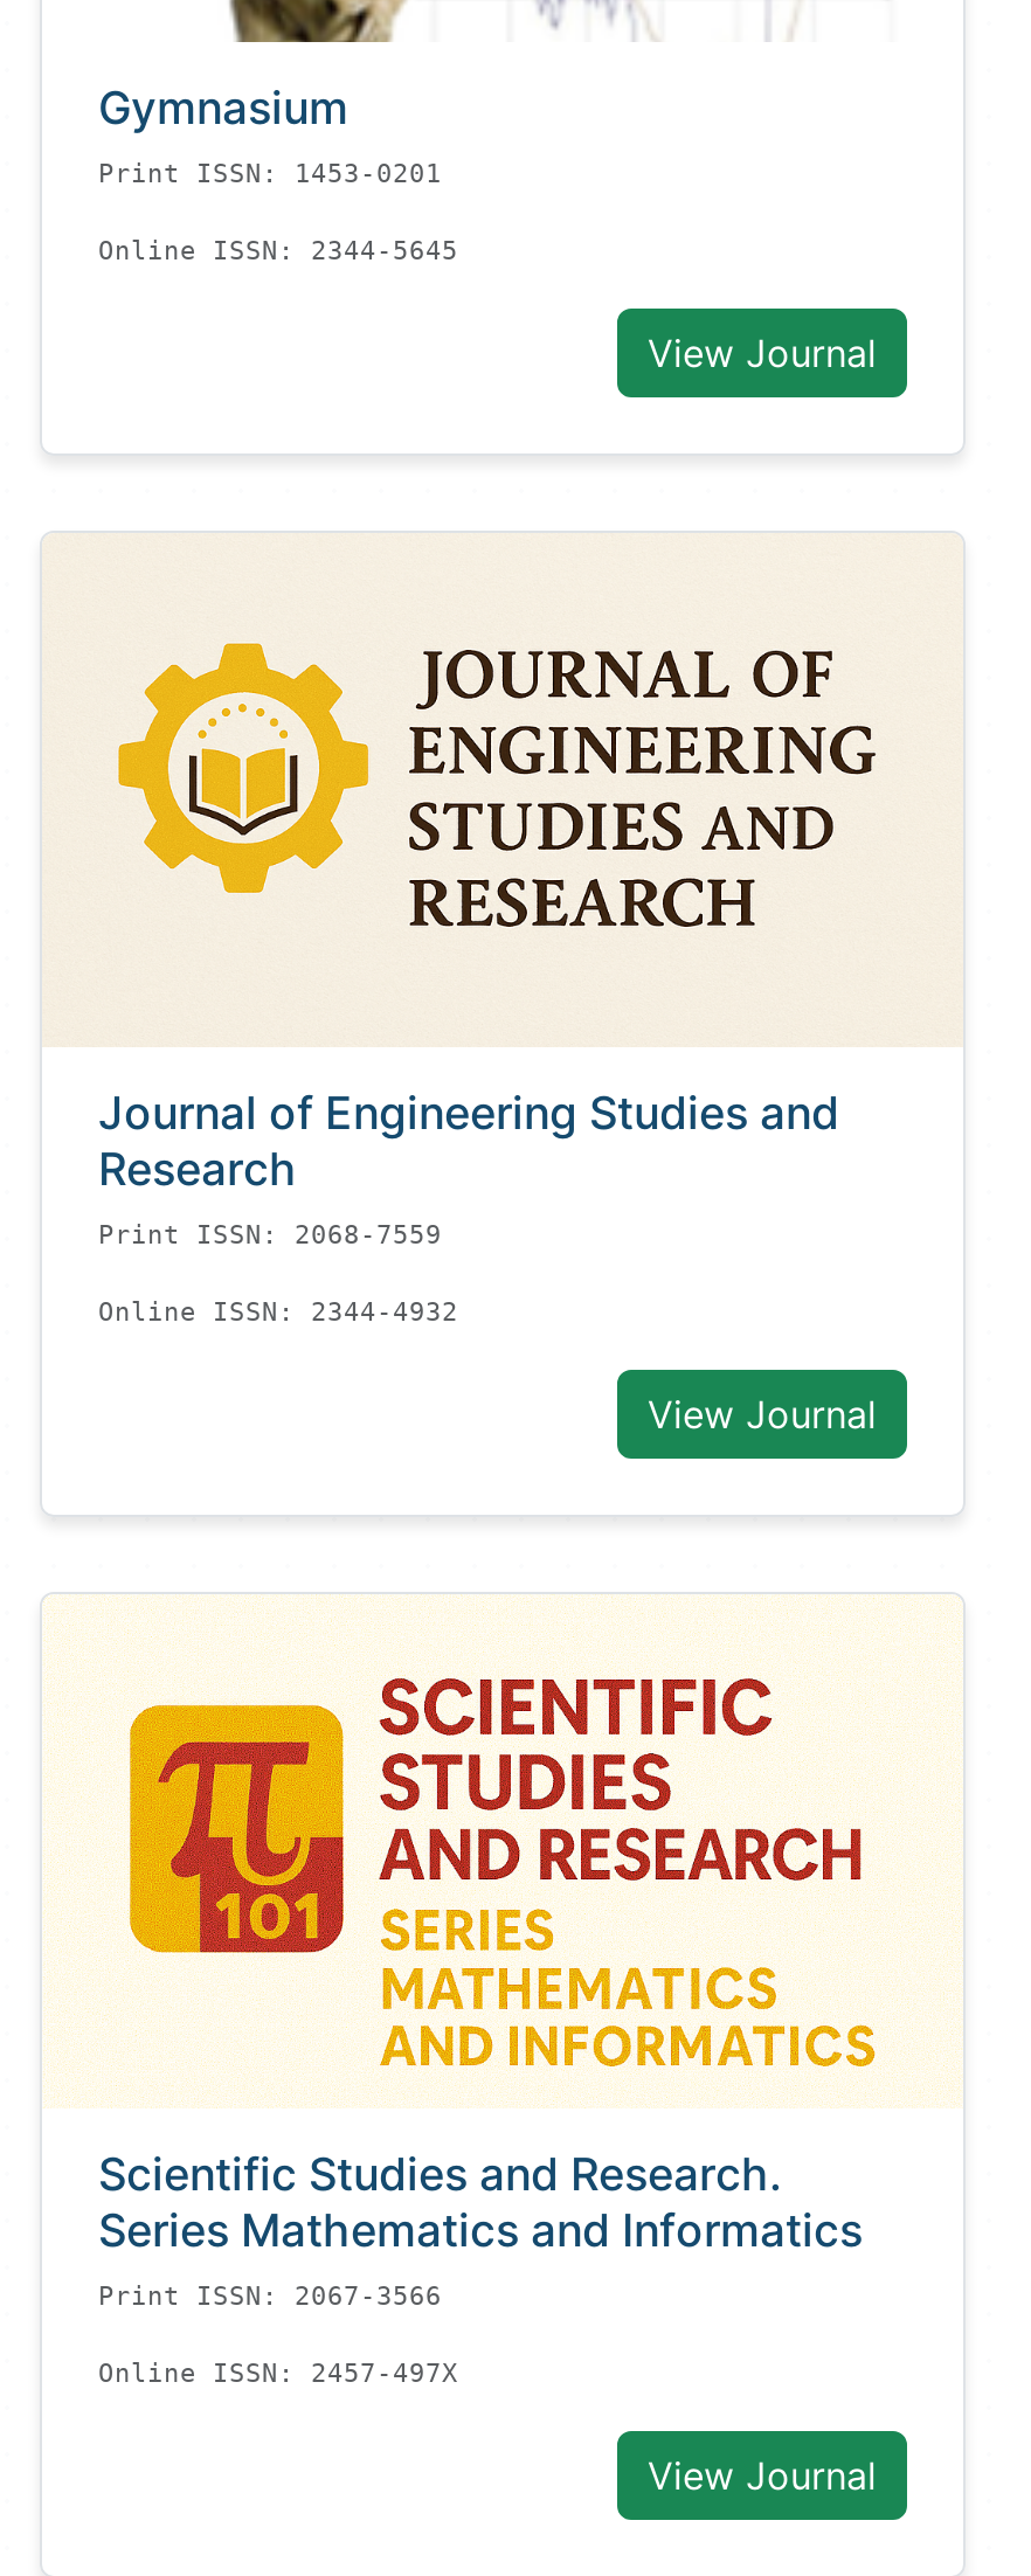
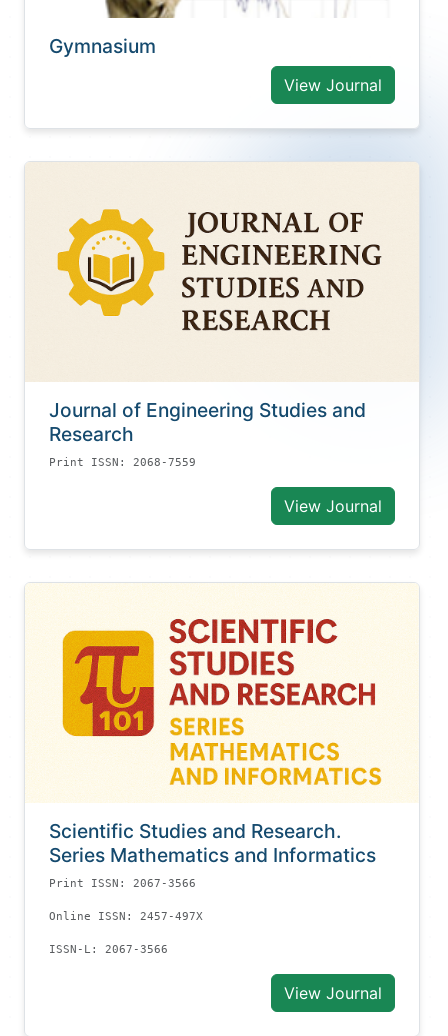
[98,159,458,266] Print ISSN: 1453-0201 | Online ISSN: 2344-5645 -> none
moved [615,461,1024,1036] -> [269,132,445,378]: [image]
[98,1297,458,1328] Online ISSN: 2344-4932 -> none
moved [47,1391,956,2389] -> [27,496,416,923]: [image] | View Journal | Scientific Studies and Research. | Series Mathematics and Informatics | Print ISSN: 2067-3566 | Online ISSN: 2457-497X
none -> [49,943,168,956] ISSN-L: 2067-3566

